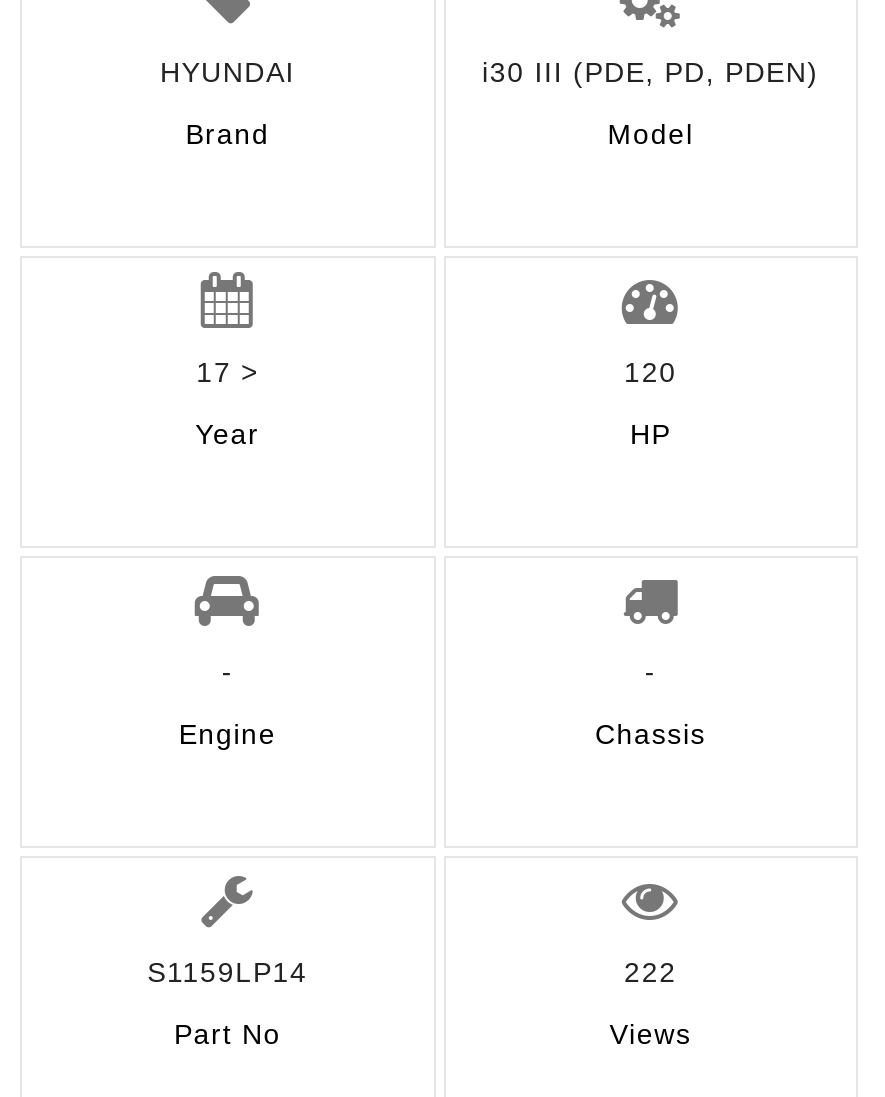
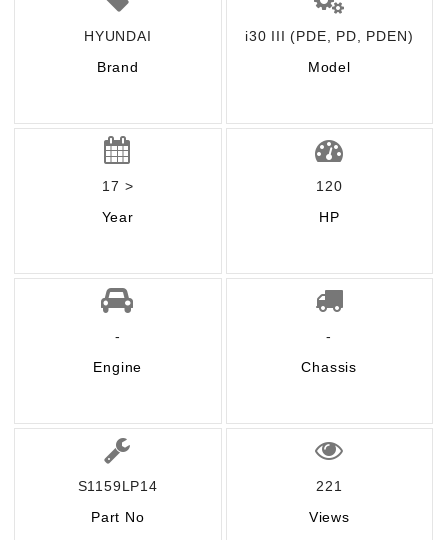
[624,956,677,988] 222 -> [316,478,342,494] 221

